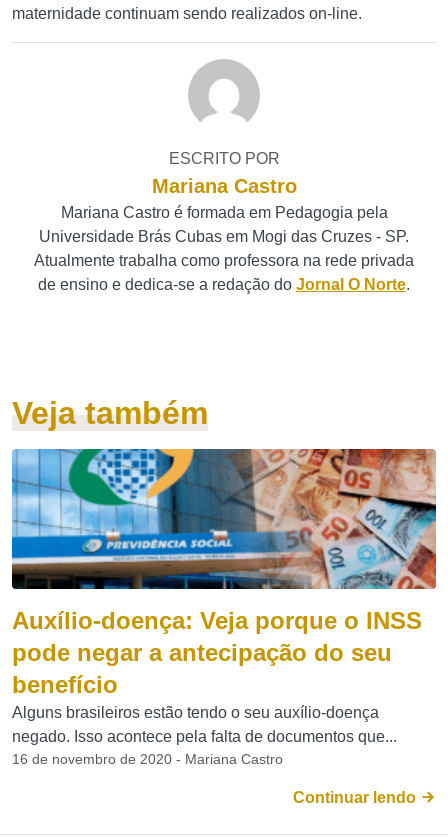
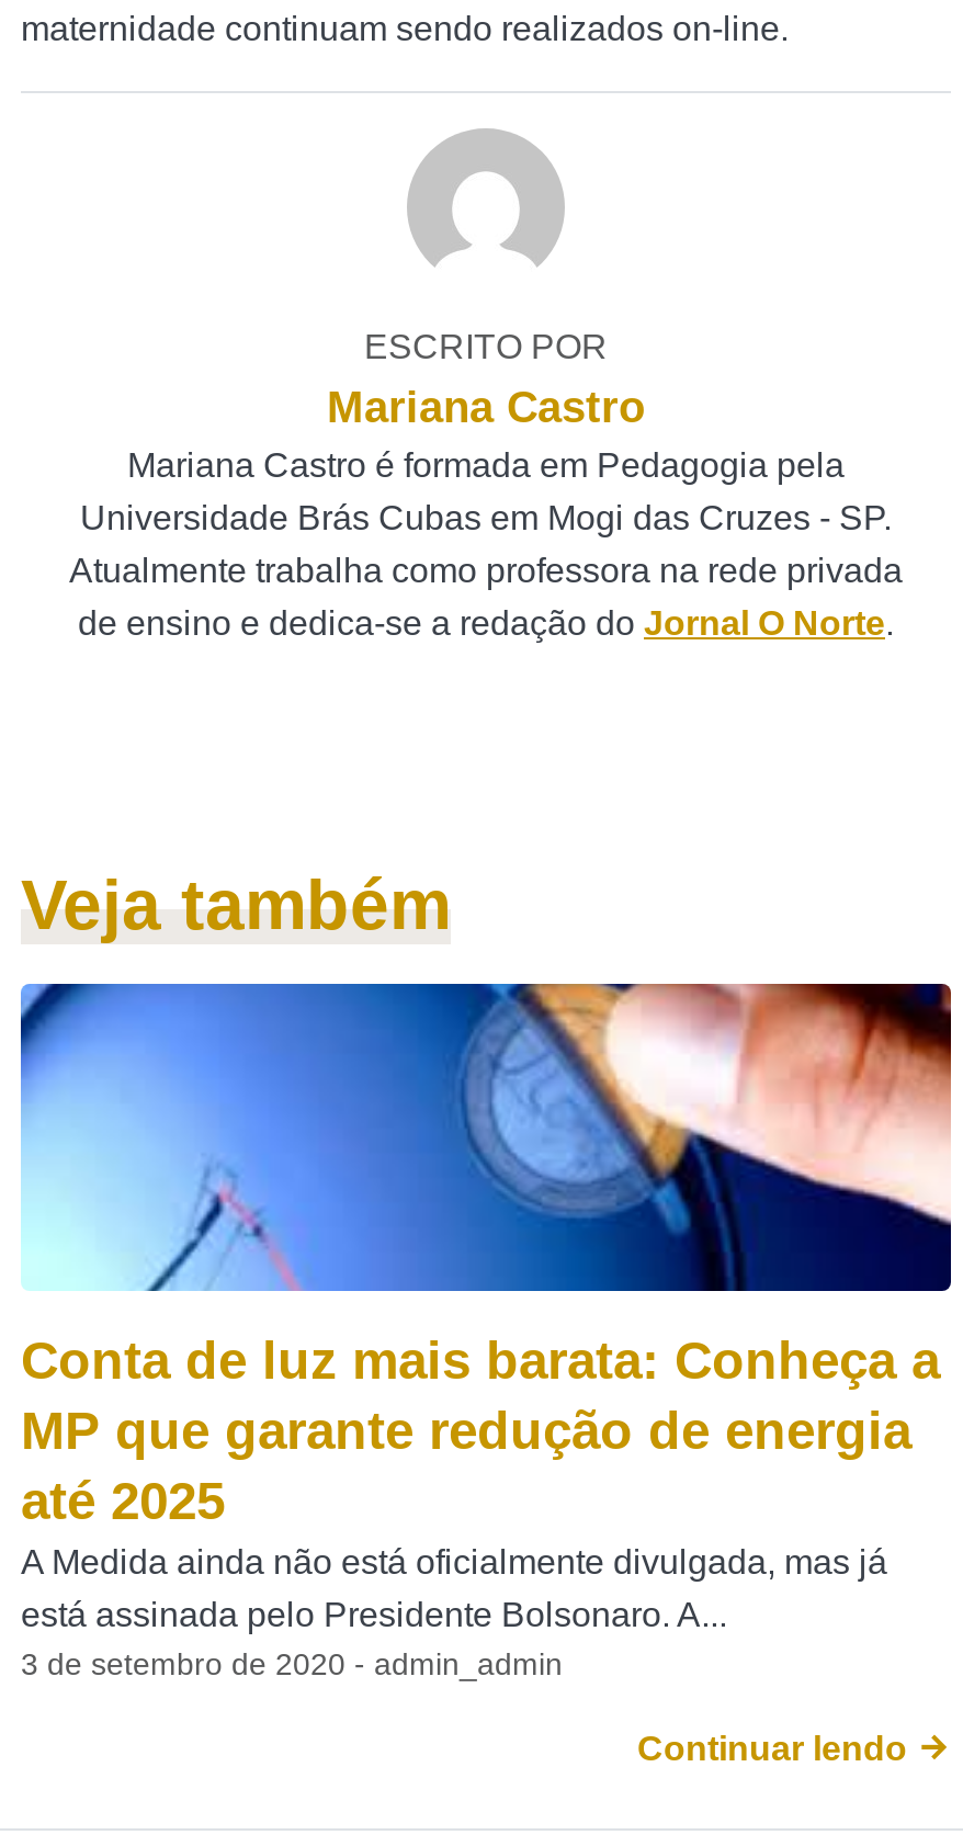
[11,448,437,767] [image] | Auxílio-doença: Veja porque o INSS | pode negar a antecipação do seu | benefício | Alguns brasileiros estão tendo o seu auxílio-doença | negado. Isso acontece pela falta de documentos que... | 16 de novembro de 2020 - Mariana Castro -> [19,982,953,1681] [image] | Conta de luz mais barata: Conheça a | MP que garante redução de energia | até 2025 | A Medida ainda não está oficialmente divulgada, mas já | está assinada pelo Presidente Bolsonaro. A... | 3 de setembro de 2020 - admin_admin

